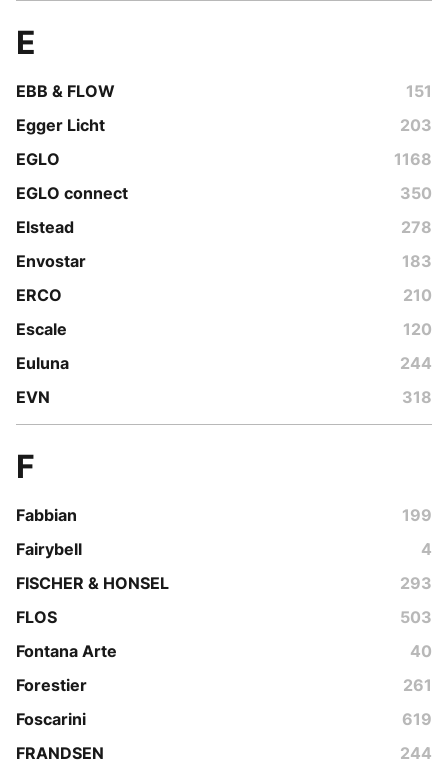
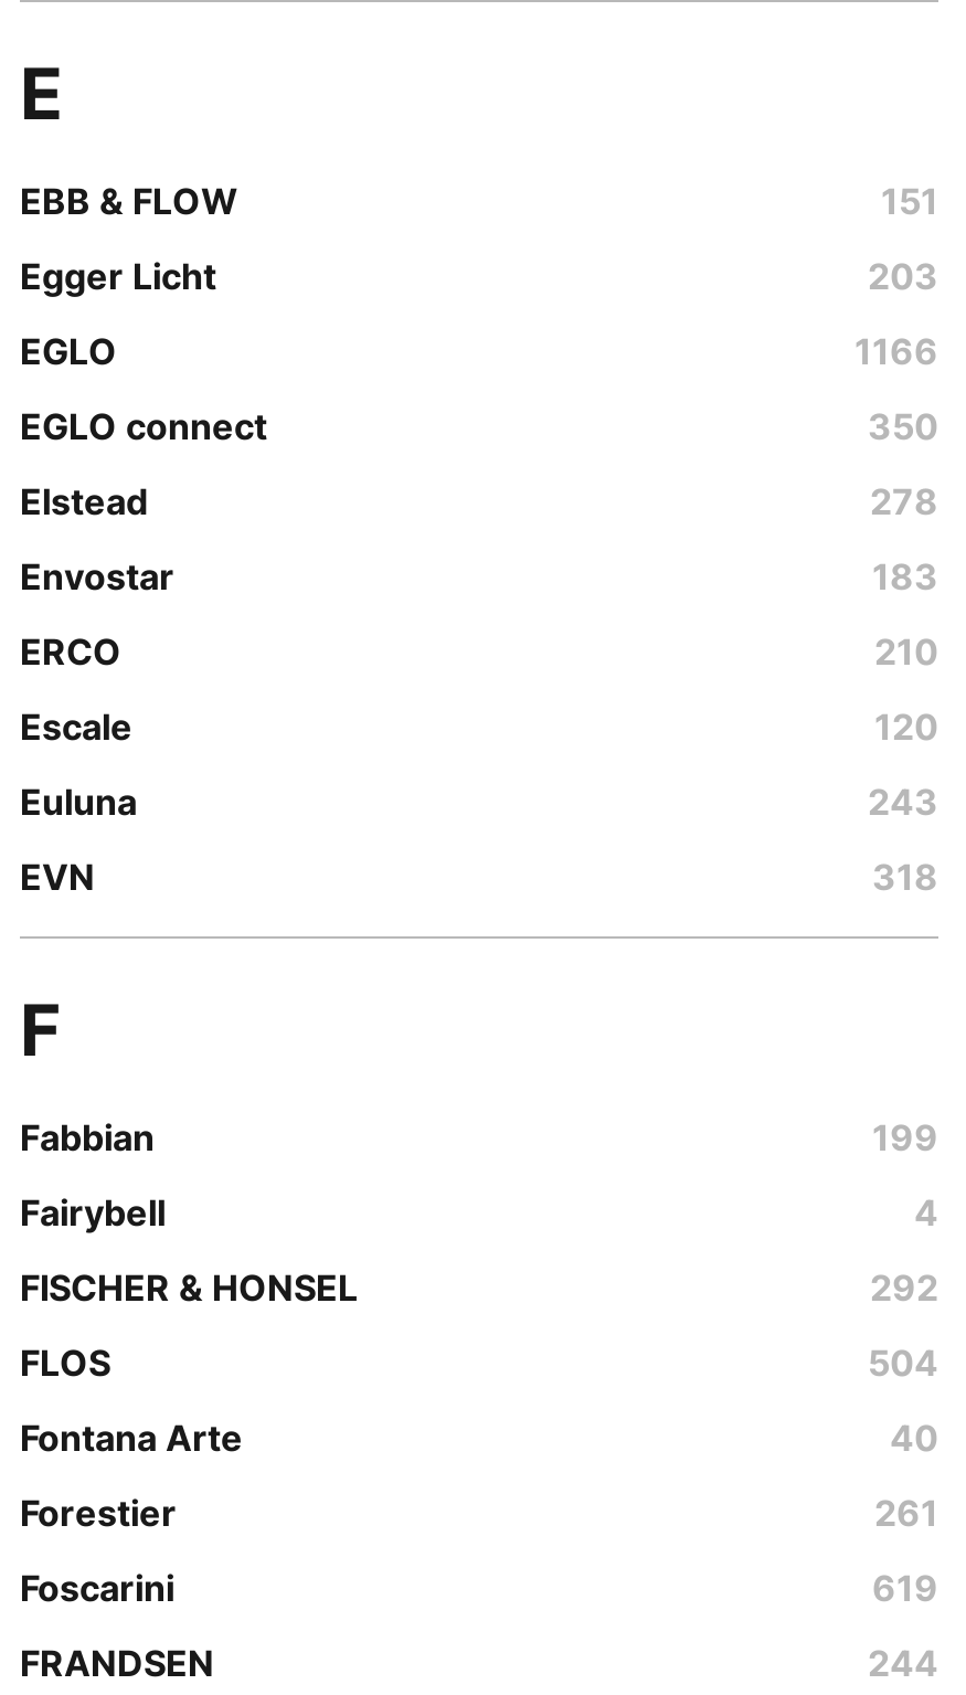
[394,149,432,169] 1168 -> [854,328,938,372] 1166
[400,353,432,373] 244 -> [868,779,938,823] 243
[400,573,432,593] 293 -> [870,1265,938,1309] 292
[400,607,432,627] 503 -> [868,1340,938,1384] 504

